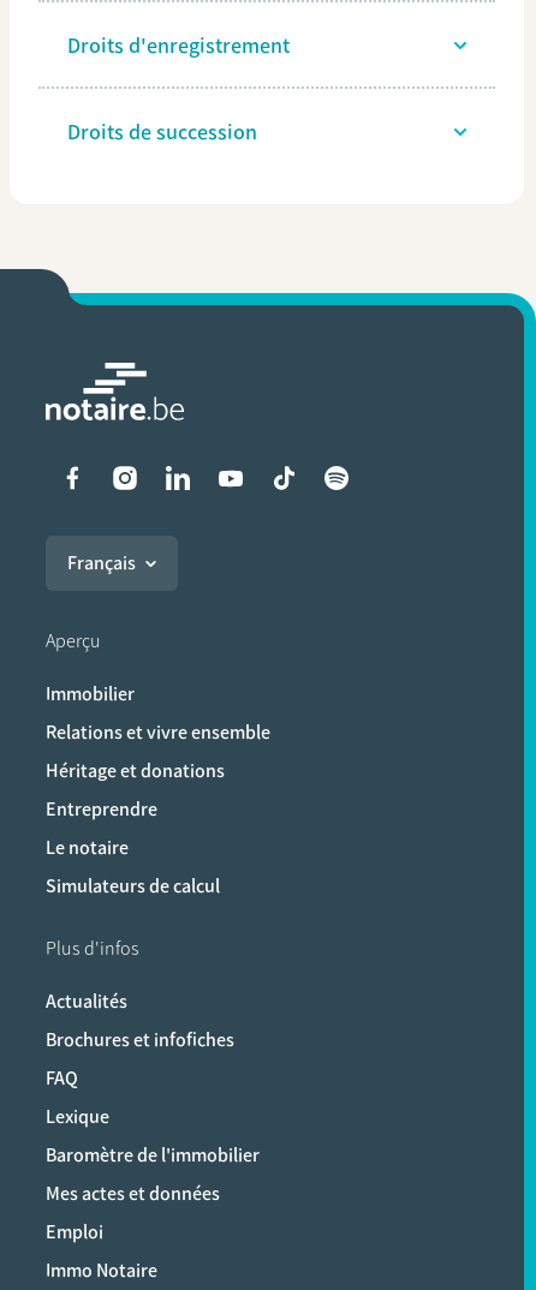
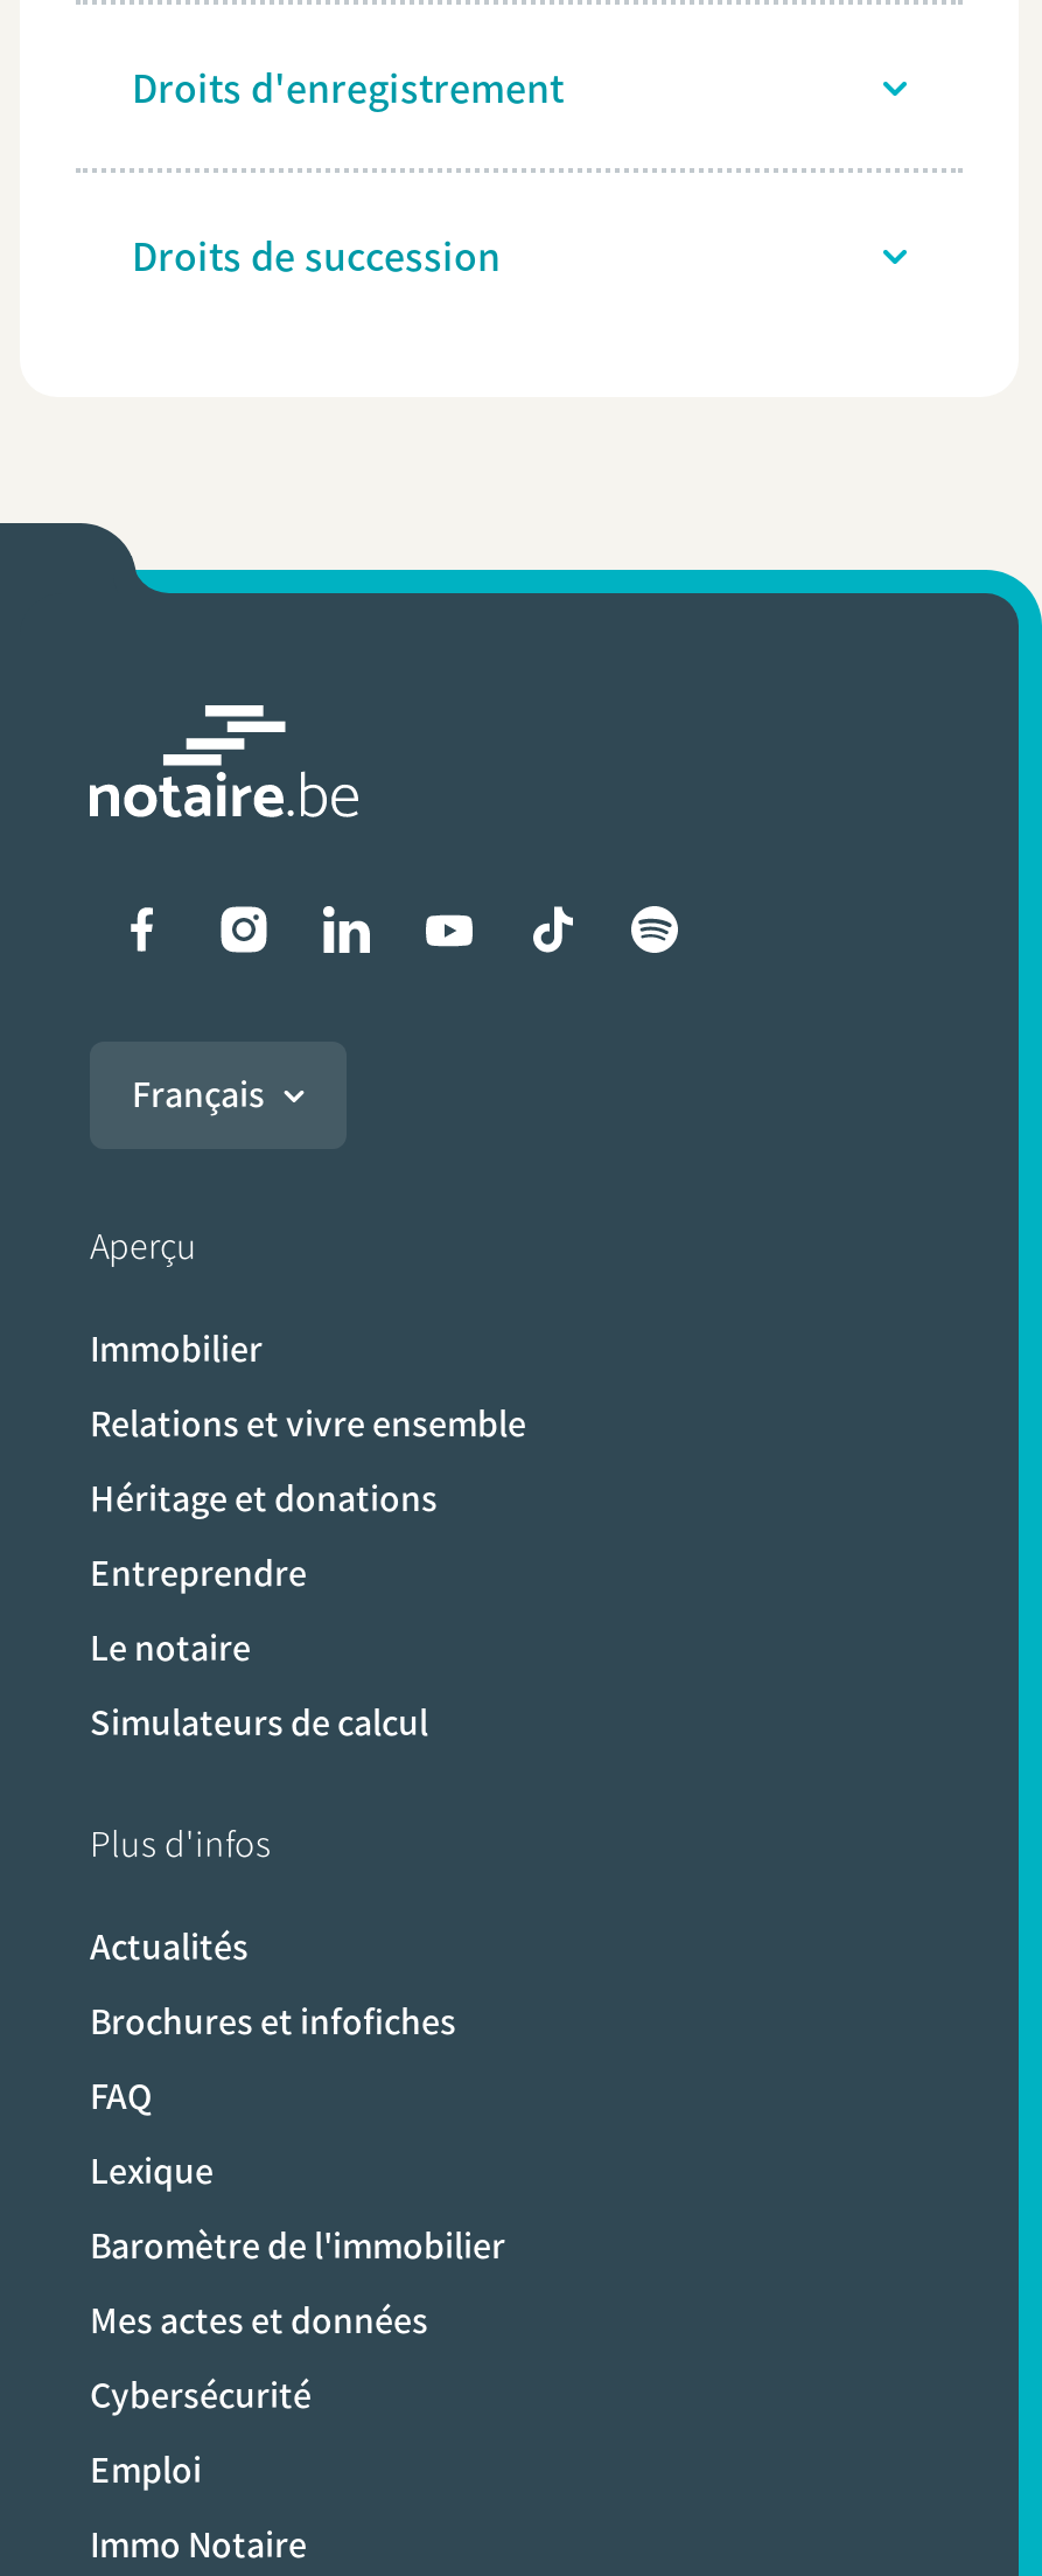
none -> [90,2373,312,2417] Cybersécurité

